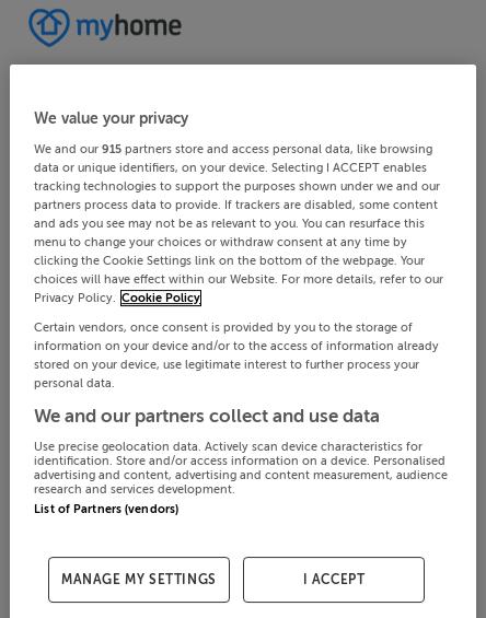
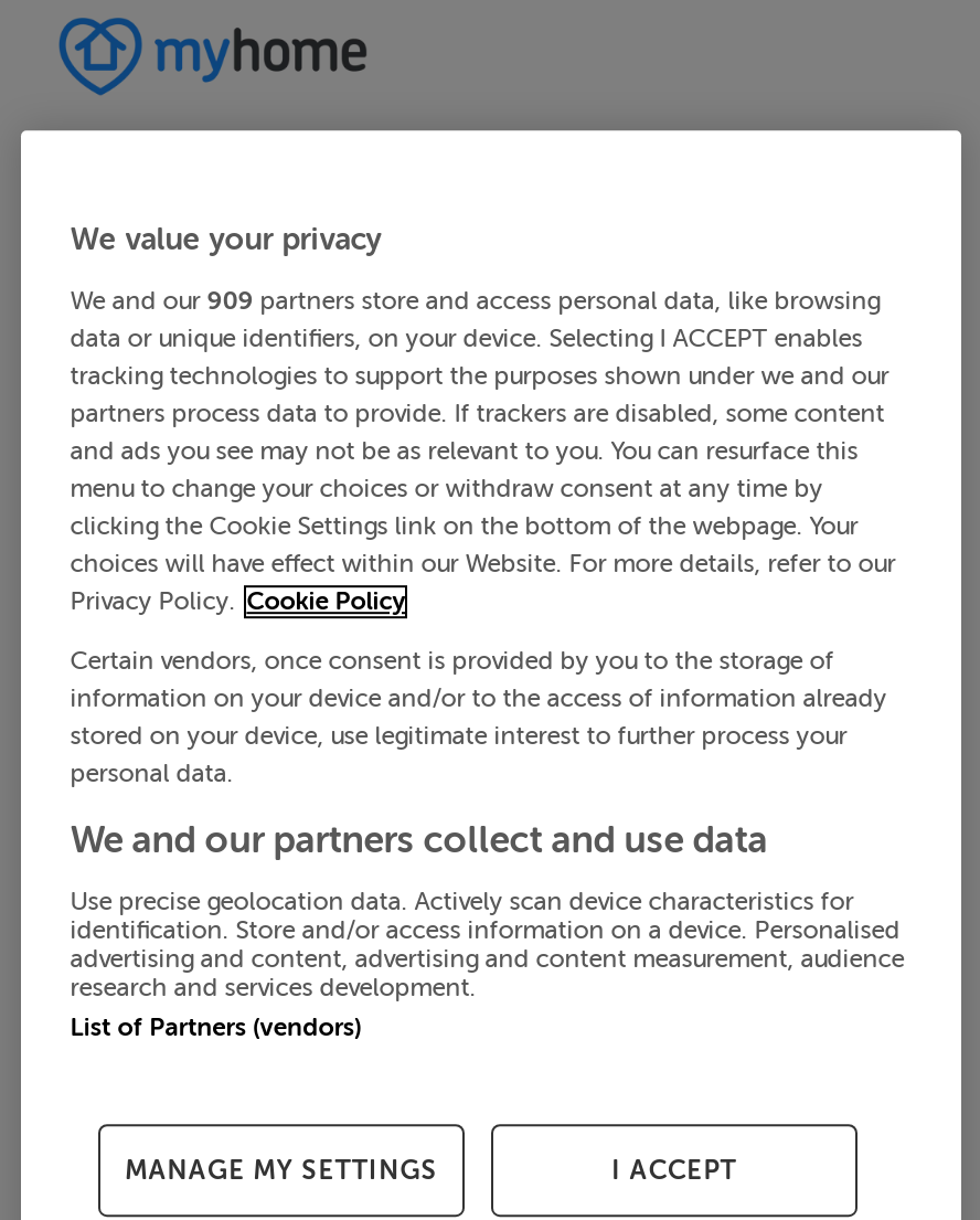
[34,143,433,157] We and our 915 partners store and access personal data, like browsing -> [70,288,880,317] We and our 909 partners store and access personal data, like browsing

